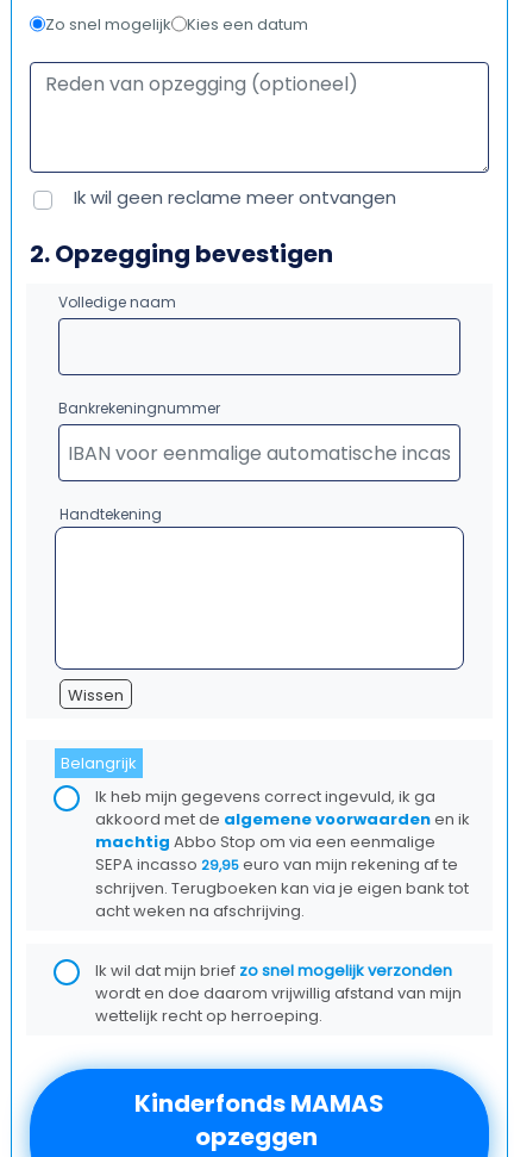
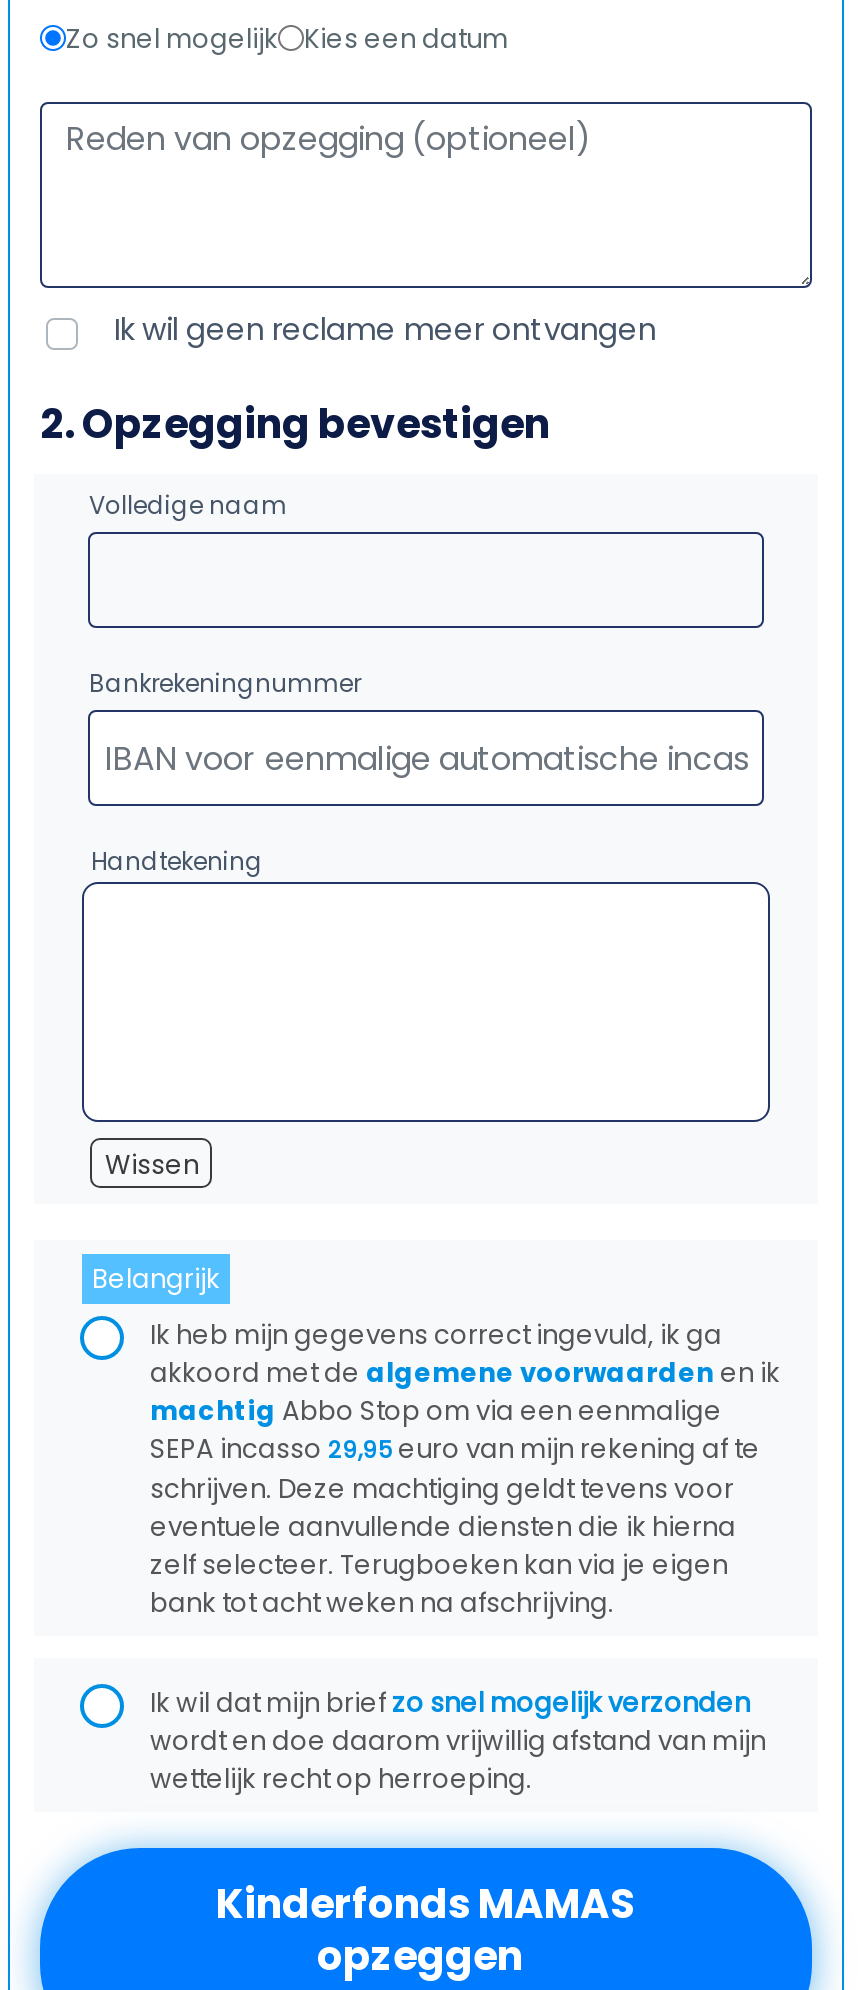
[95,877,469,923] schrijven. Terugboeken kan via je eigen bank tot | acht weken na afschrijving. -> [150,1471,736,1623] schrijven. Deze machtiging geldt tevens voor | eventuele aanvullende diensten die ik hierna | zelf selecteer. Terugboeken kan via je eigen | bank tot acht weken na afschrijving.

